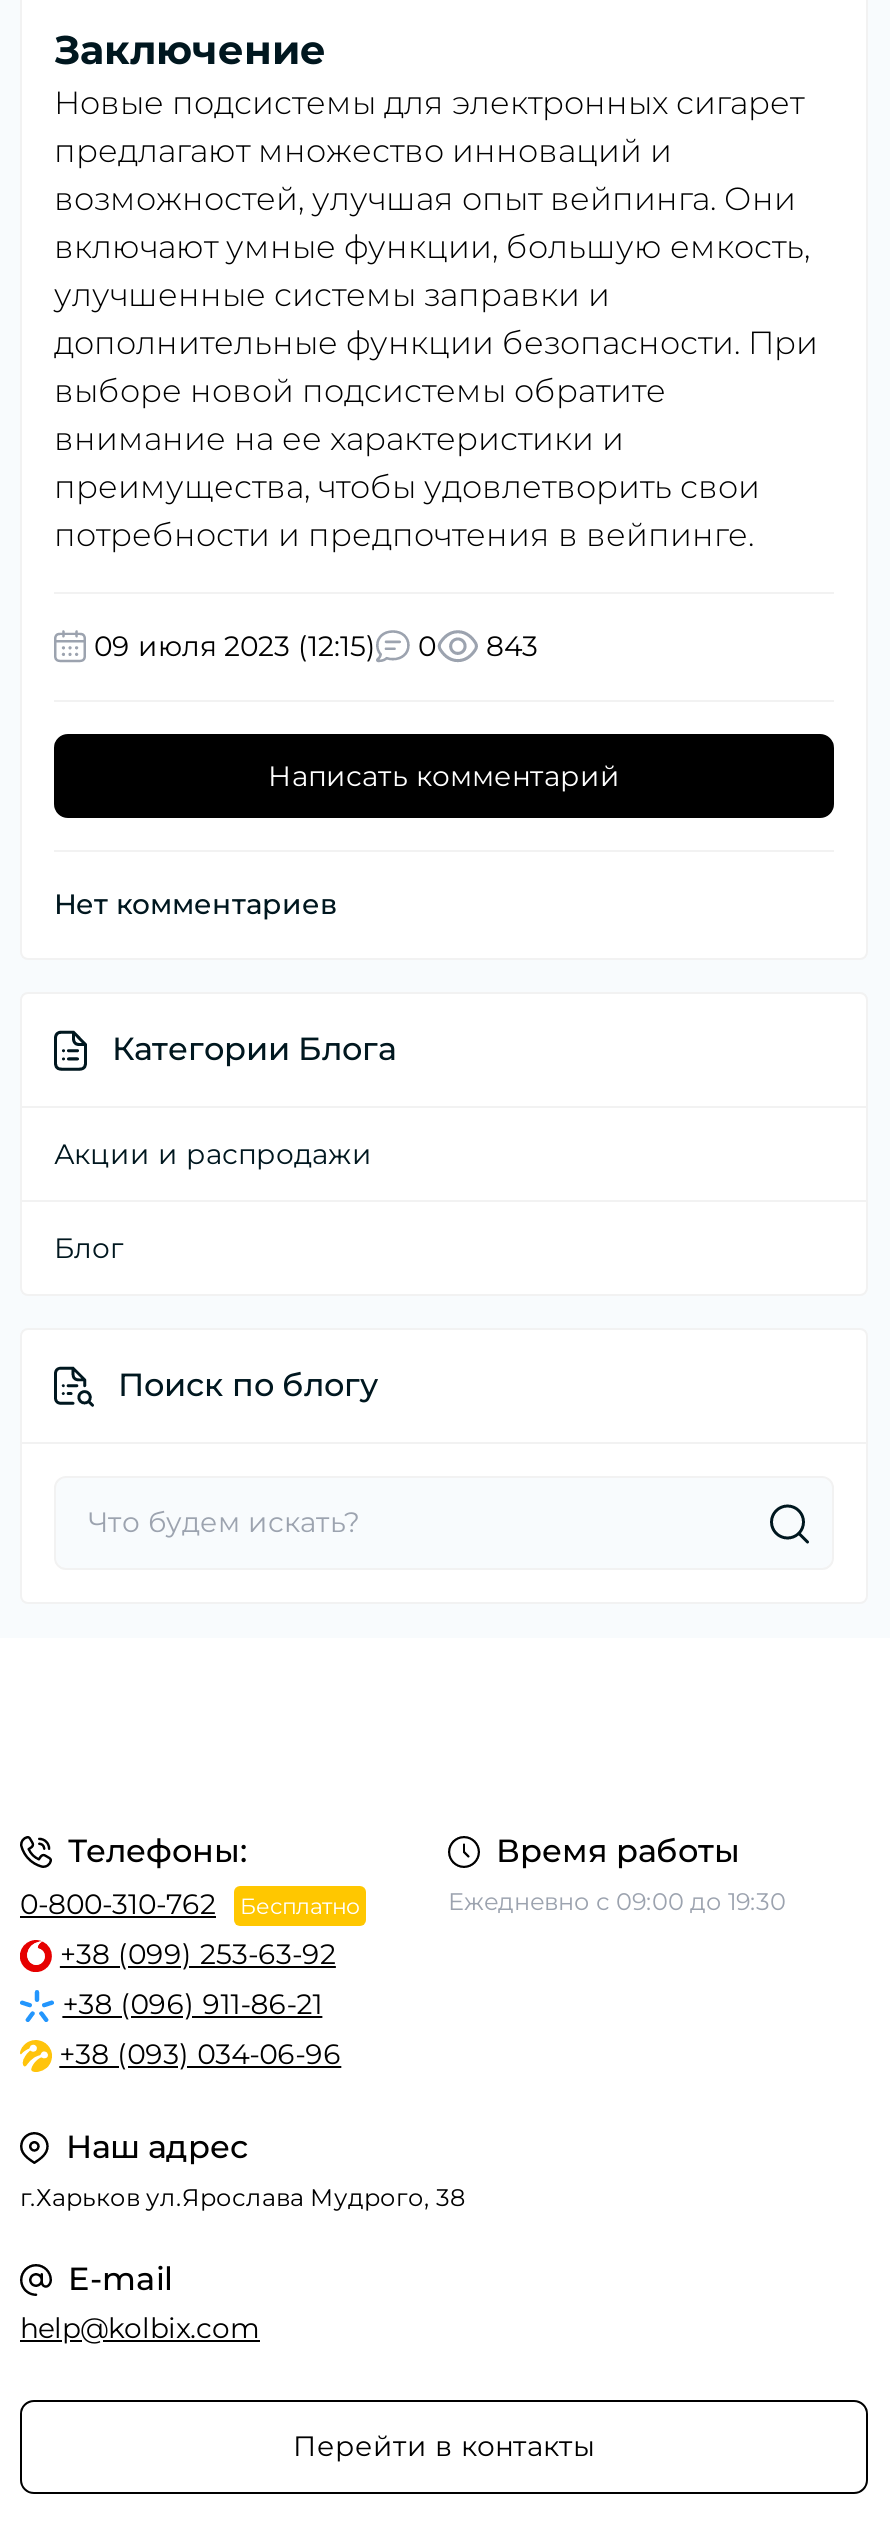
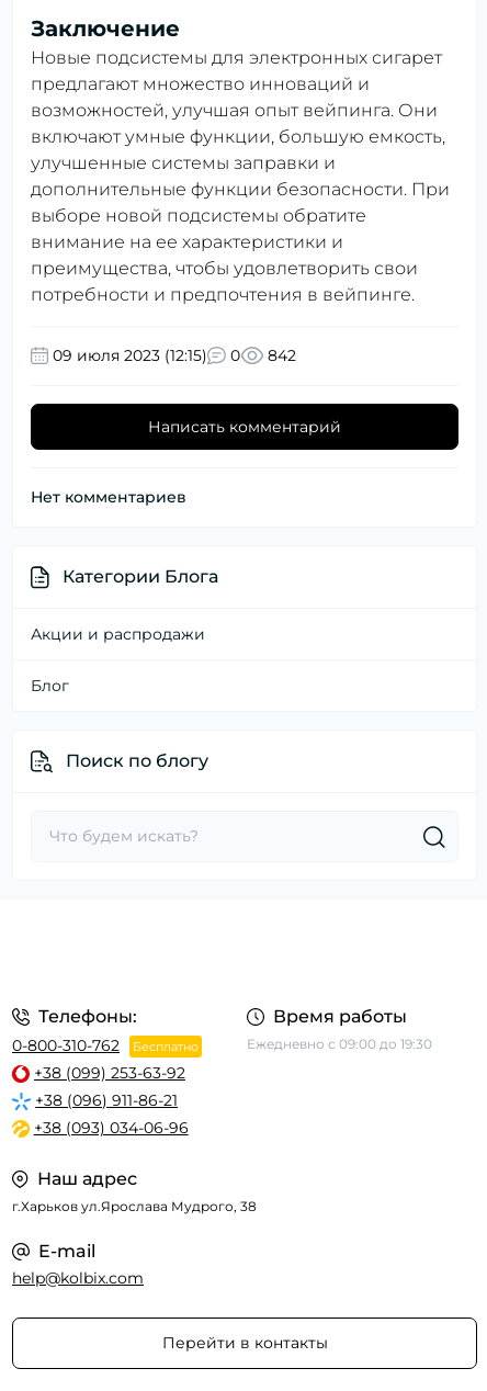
[486,628,538,664] 843 -> [268,346,296,366] 842

